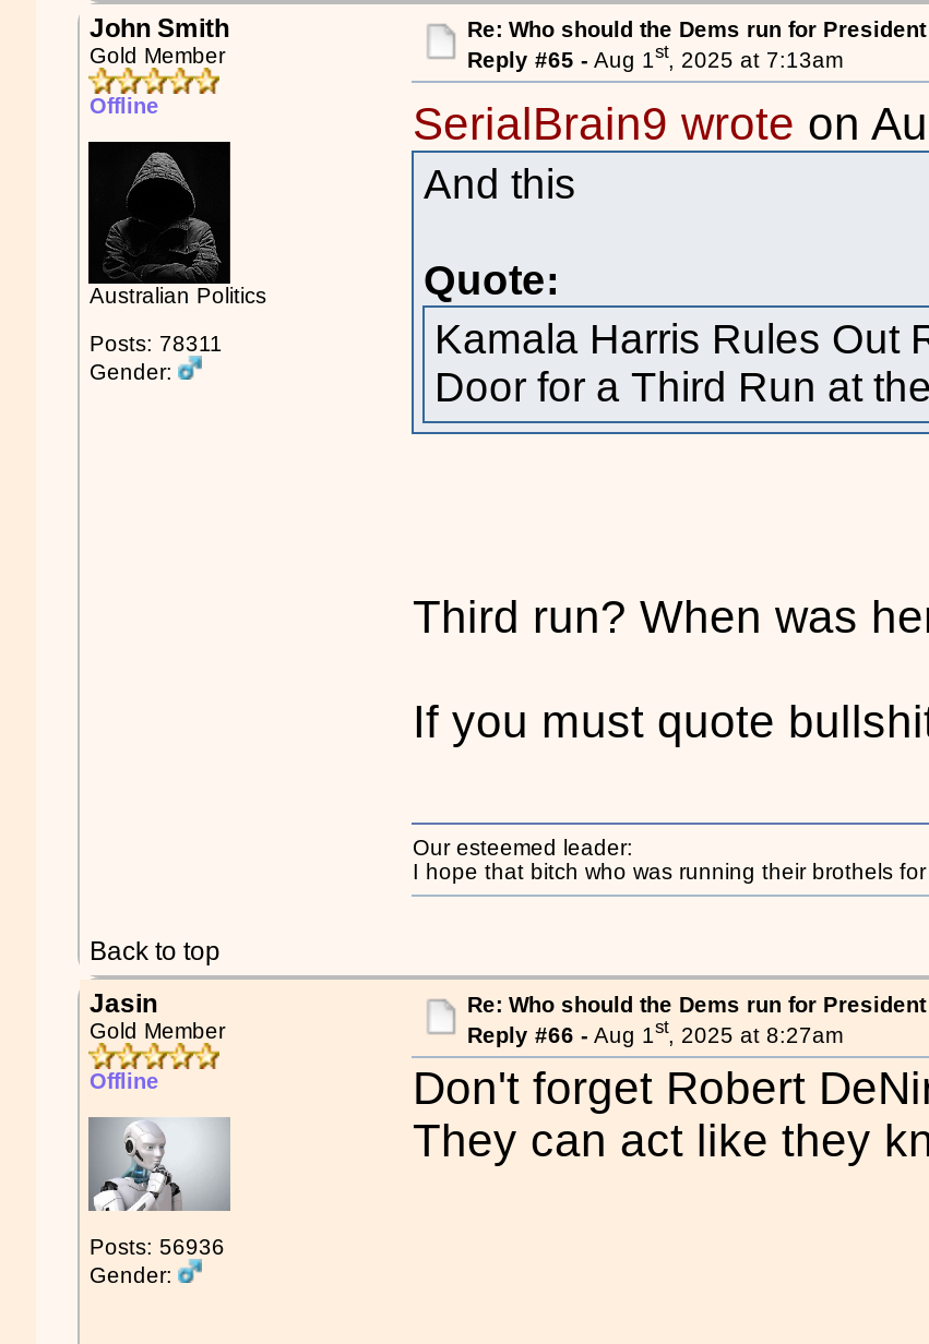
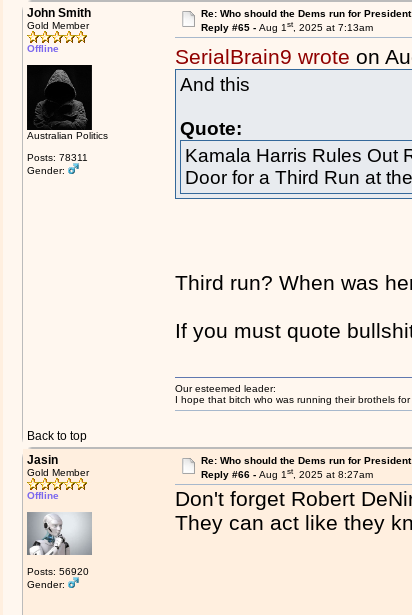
[90,1235,225,1259] Posts: 56936 -> [27,566,89,577] Posts: 56920

